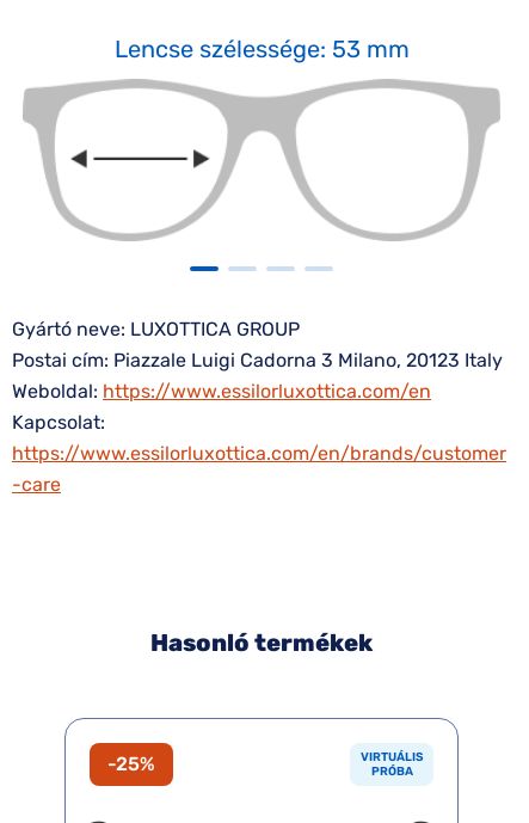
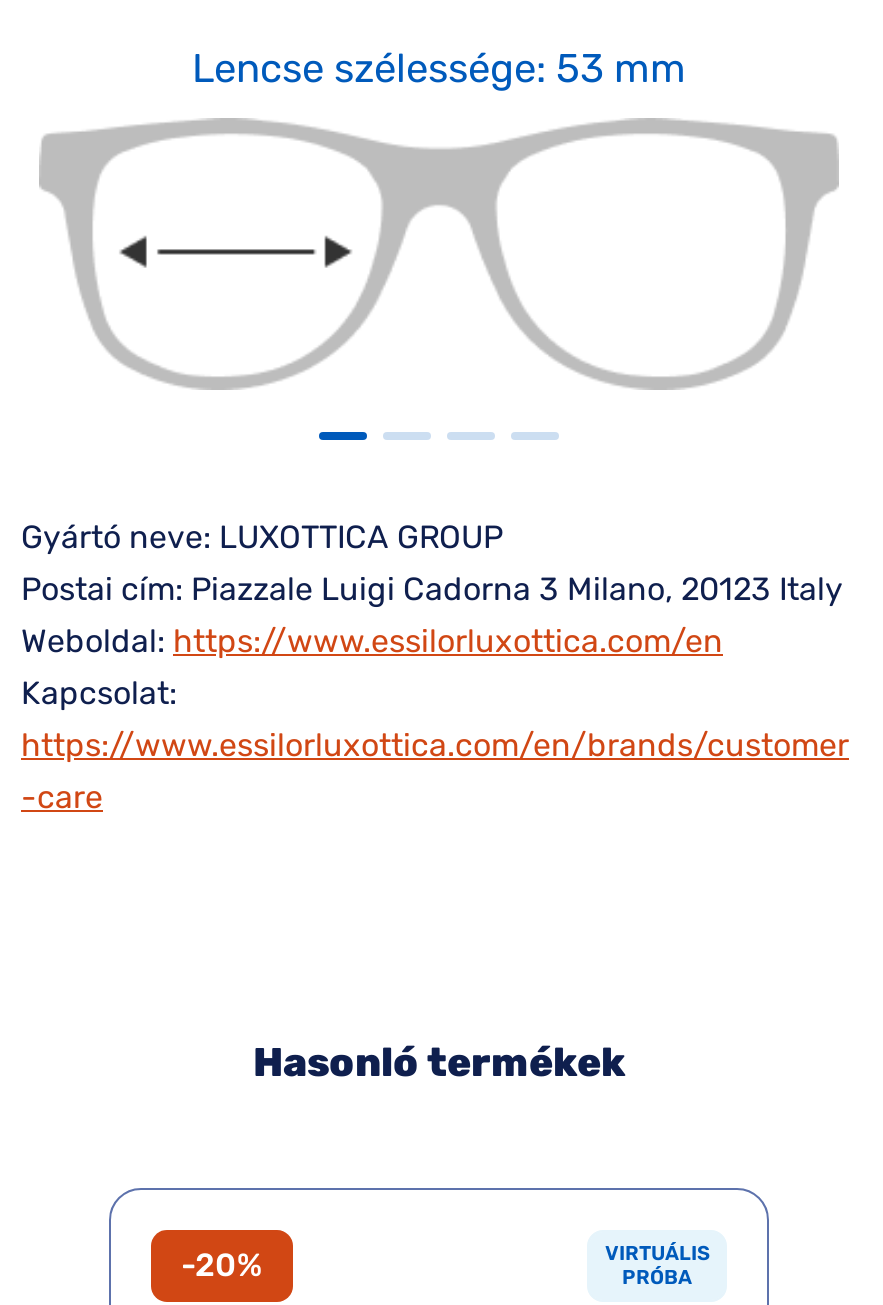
[107,752,155,775] -25% -> [181,1246,263,1284] -20%

